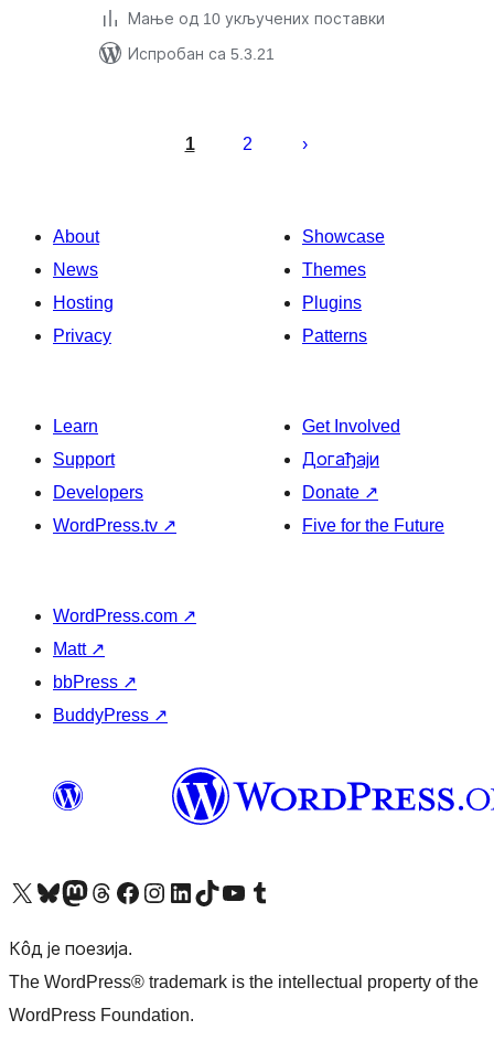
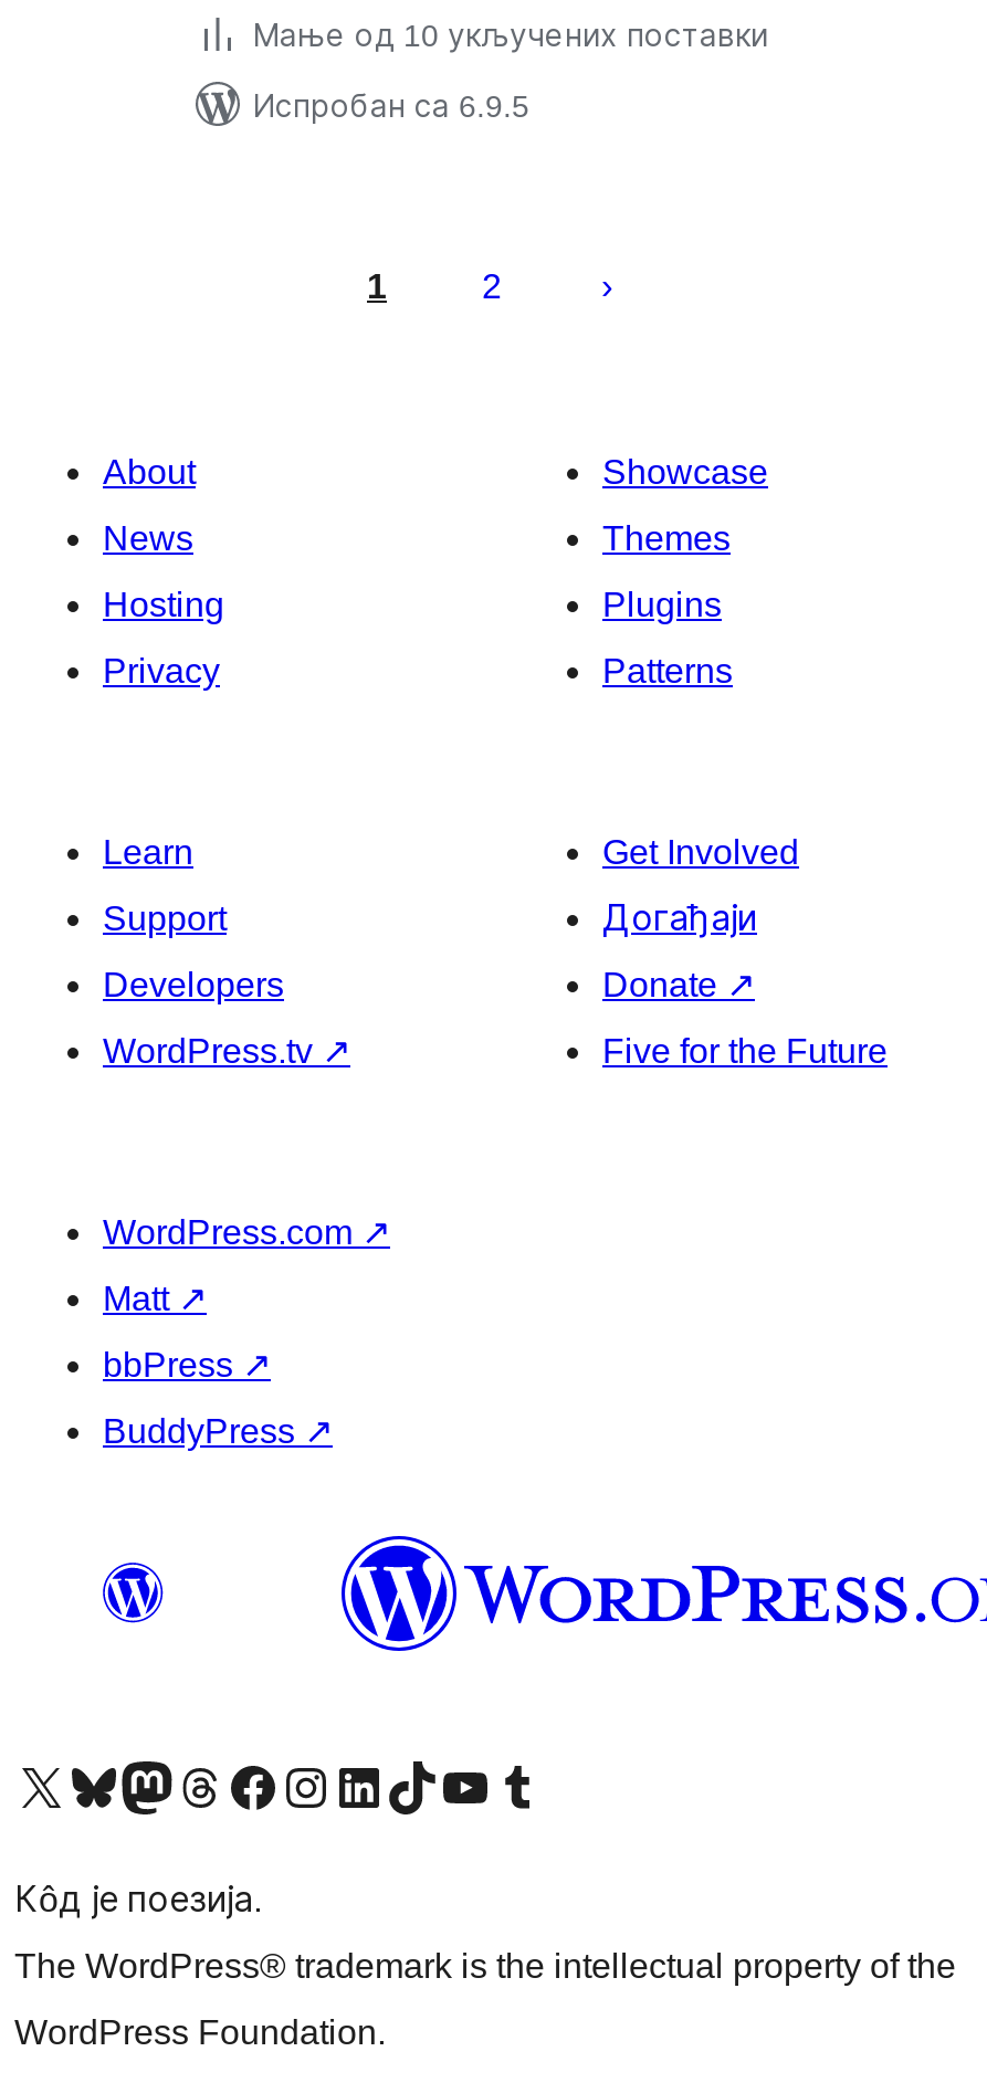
[128,45,275,63] Испробан са 5.3.21 -> [253,88,529,124] Испробан са 6.9.5

